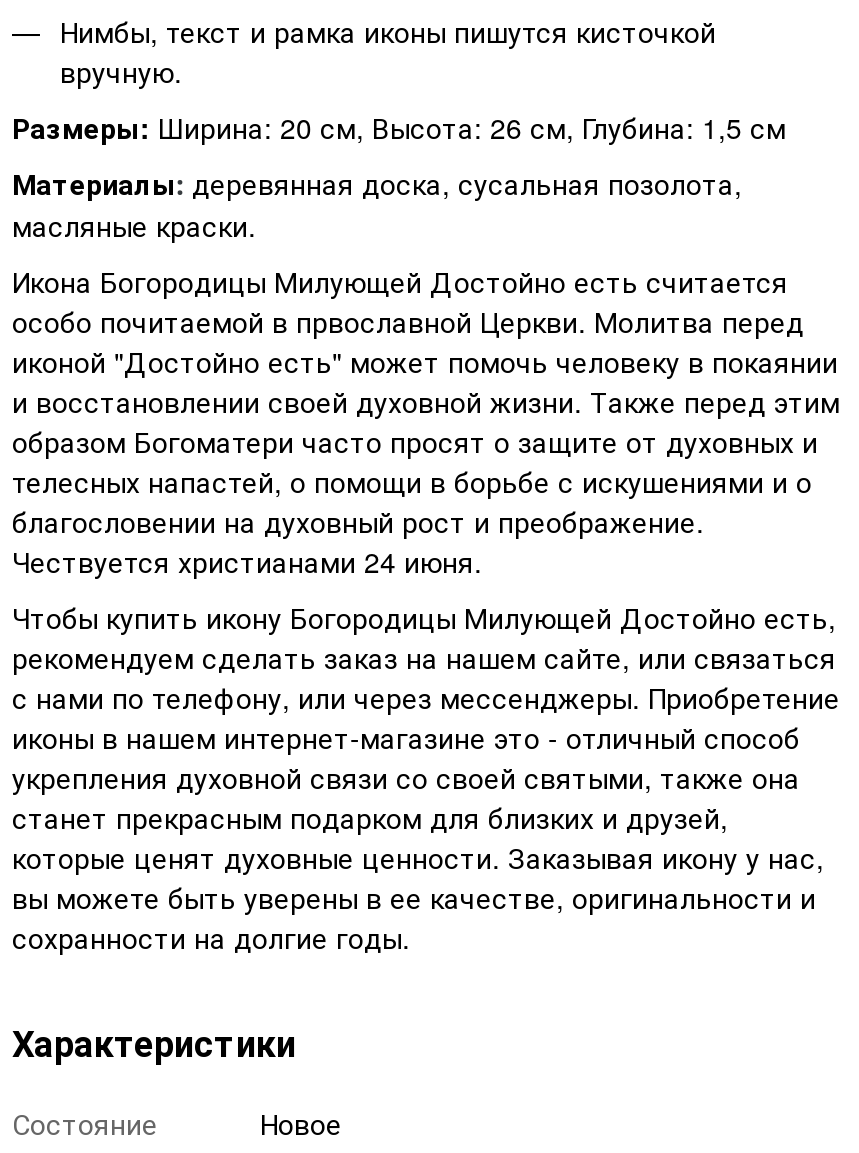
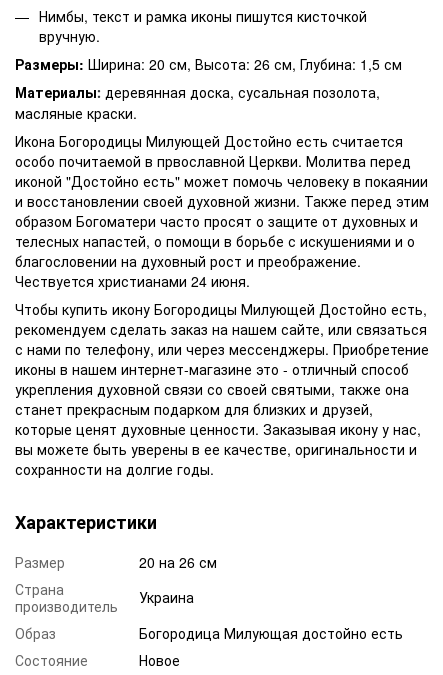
none -> [15,552,403,643] Размер | 20 на 26 см | Страна | производитель | Украина | Образ | Богородица Милующая достойно есть

